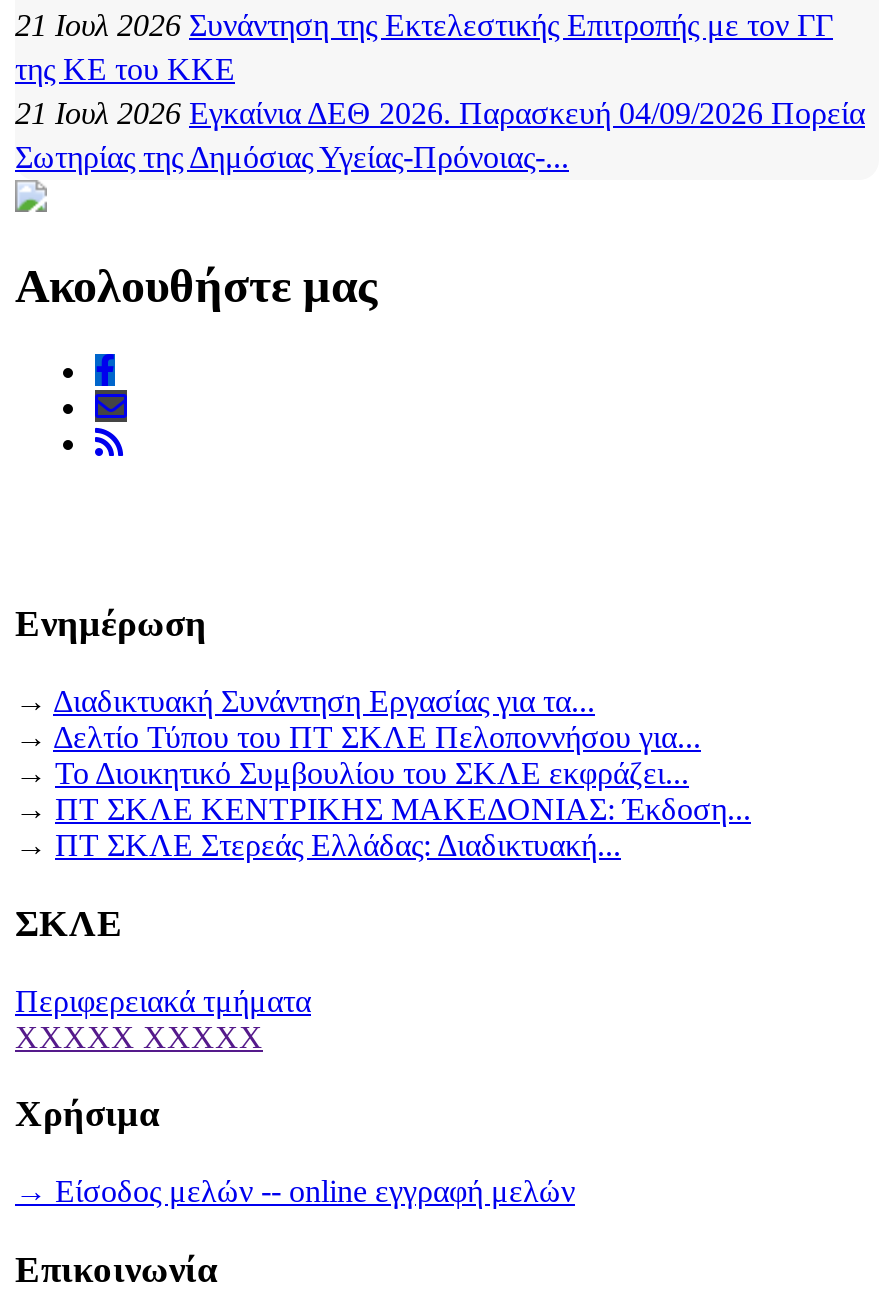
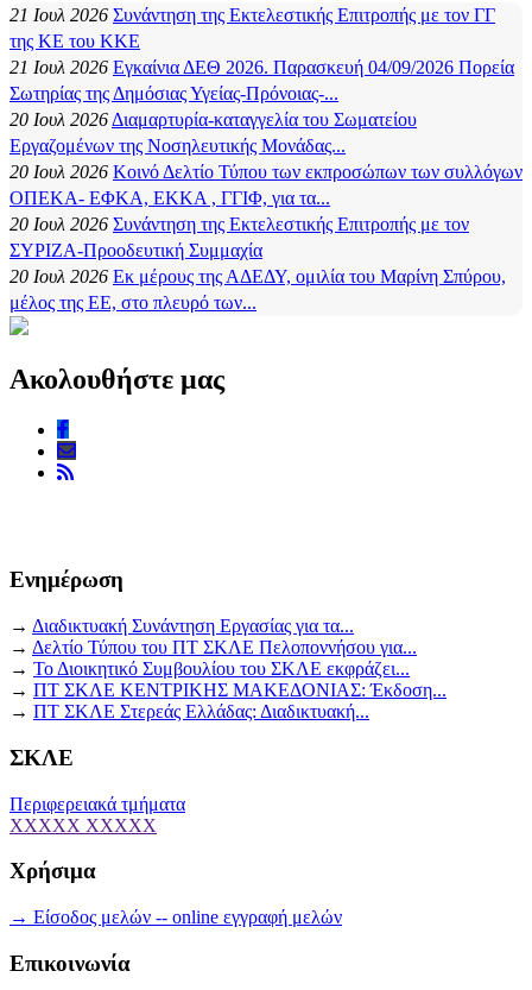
none -> [9,109,522,312] 20 Ιουλ 2026 Διαμαρτυρία-καταγγελία του Σωματείου | Εργαζομένων της Νοσηλευτικής Μονάδας... | 20 Ιουλ 2026 Κοινό Δελτίο Τύπου των εκπροσώπων των συλλόγων | ΟΠΕΚΑ- ΕΦΚΑ, ΕΚΚΑ , ΓΓΙΦ, για τα... | 20 Ιουλ 2026 Συνάντηση της Εκτελεστικής Επιτροπής με τον | ΣΥΡΙΖΑ-Προοδευτική Συμμαχία | 20 Ιουλ 2026 Εκ μέρους της ΑΔΕΔΥ, ομιλία του Μαρίνη Σπύρου, | μέλος της ΕΕ, στο πλευρό των...

